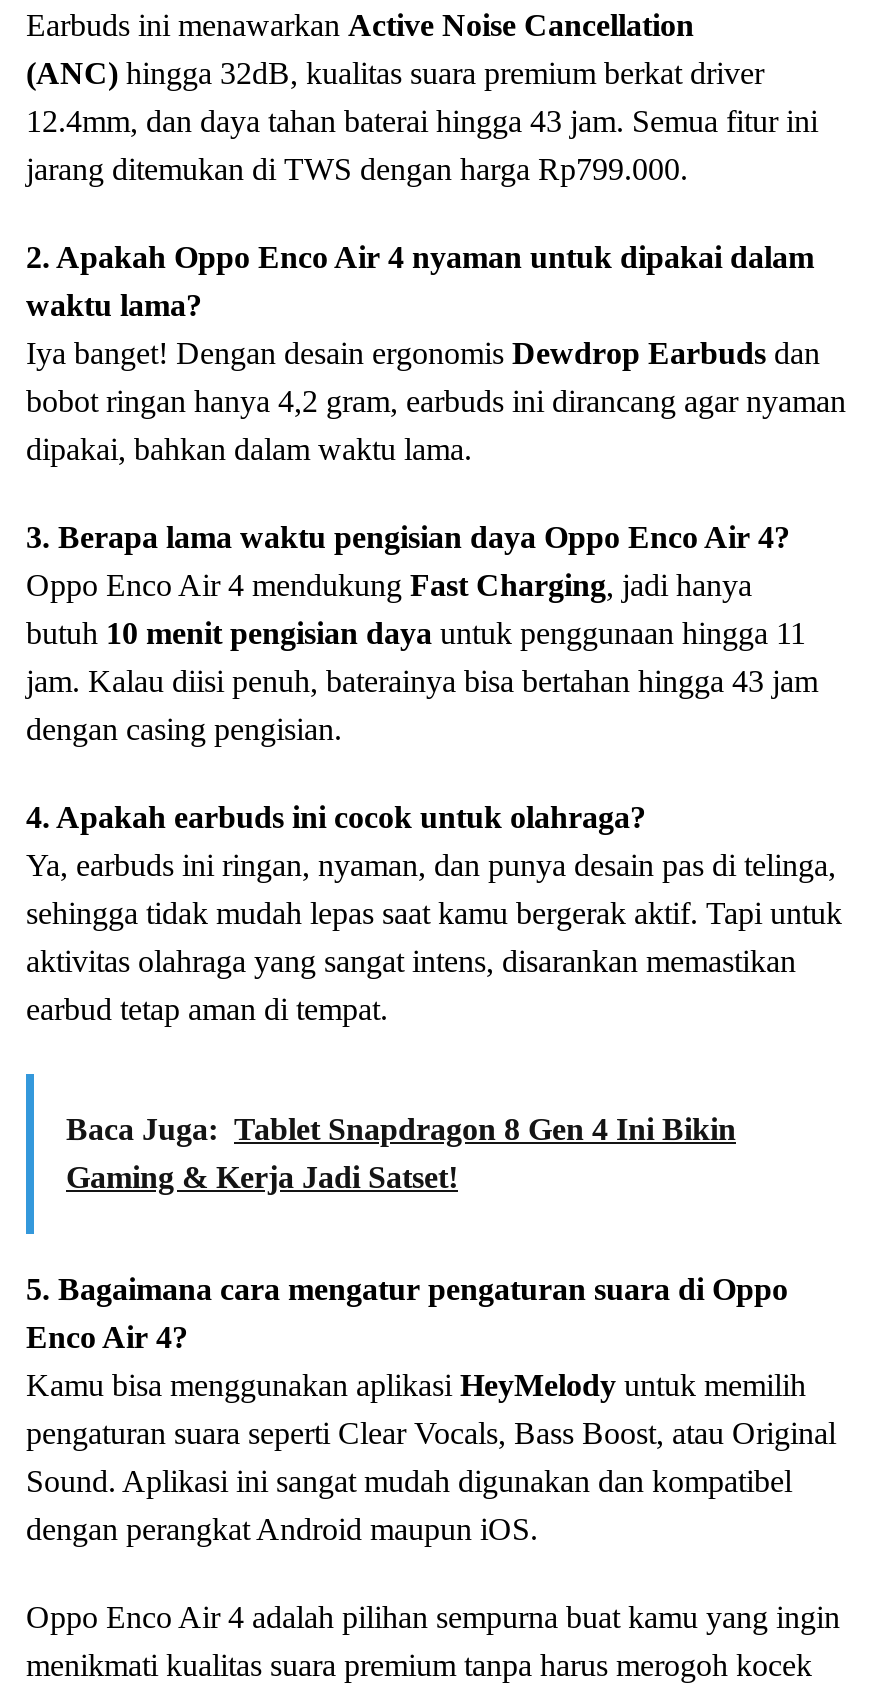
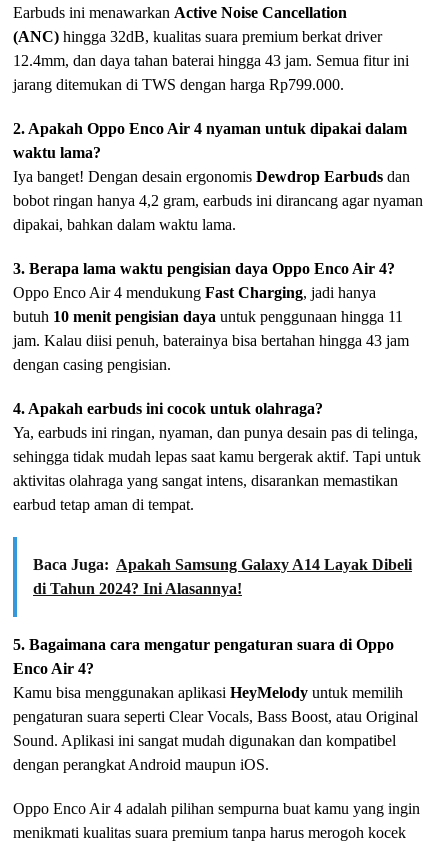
[66,1112,736,1194] Baca Juga: Tablet Snapdragon 8 Gen 4 Ini Bikin | Gaming & Kerja Jadi Satset! -> [33,556,412,597] Baca Juga: Apakah Samsung Galaxy A14 Layak Dibeli | di Tahun 2024? Ini Alasannya!

